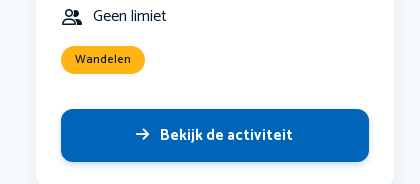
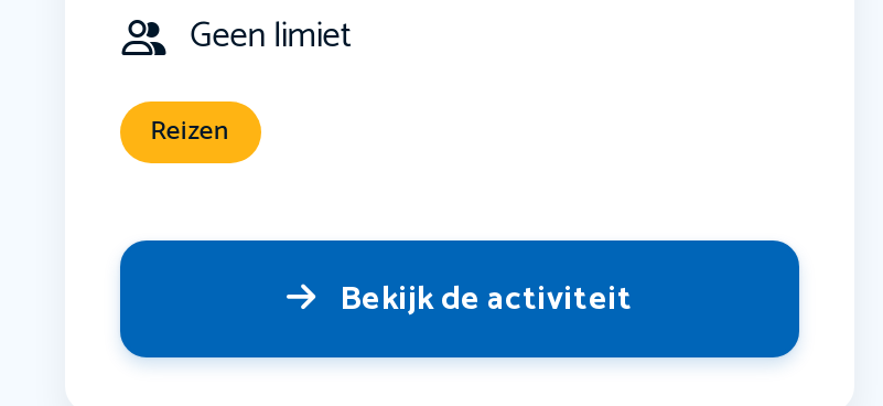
[75,50,131,69] Wandelen -> [151,111,230,153] Reizen

